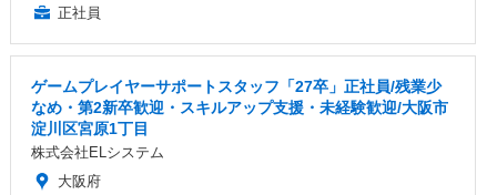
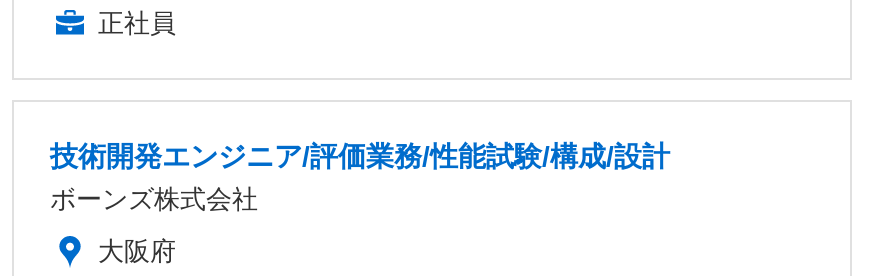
[31,78,448,161] ゲームプレイヤーサポートスタッフ「27卒」正社員/残業少 | なめ・第2新卒歓迎・スキルアップ支援・未経験歓迎/大阪市 | 淀川区宮原1丁目 | 株式会社ELシステム -> [50,141,670,215] 技術開発エンジニア/評価業務/性能試験/構成/設計 | ボーンズ株式会社

